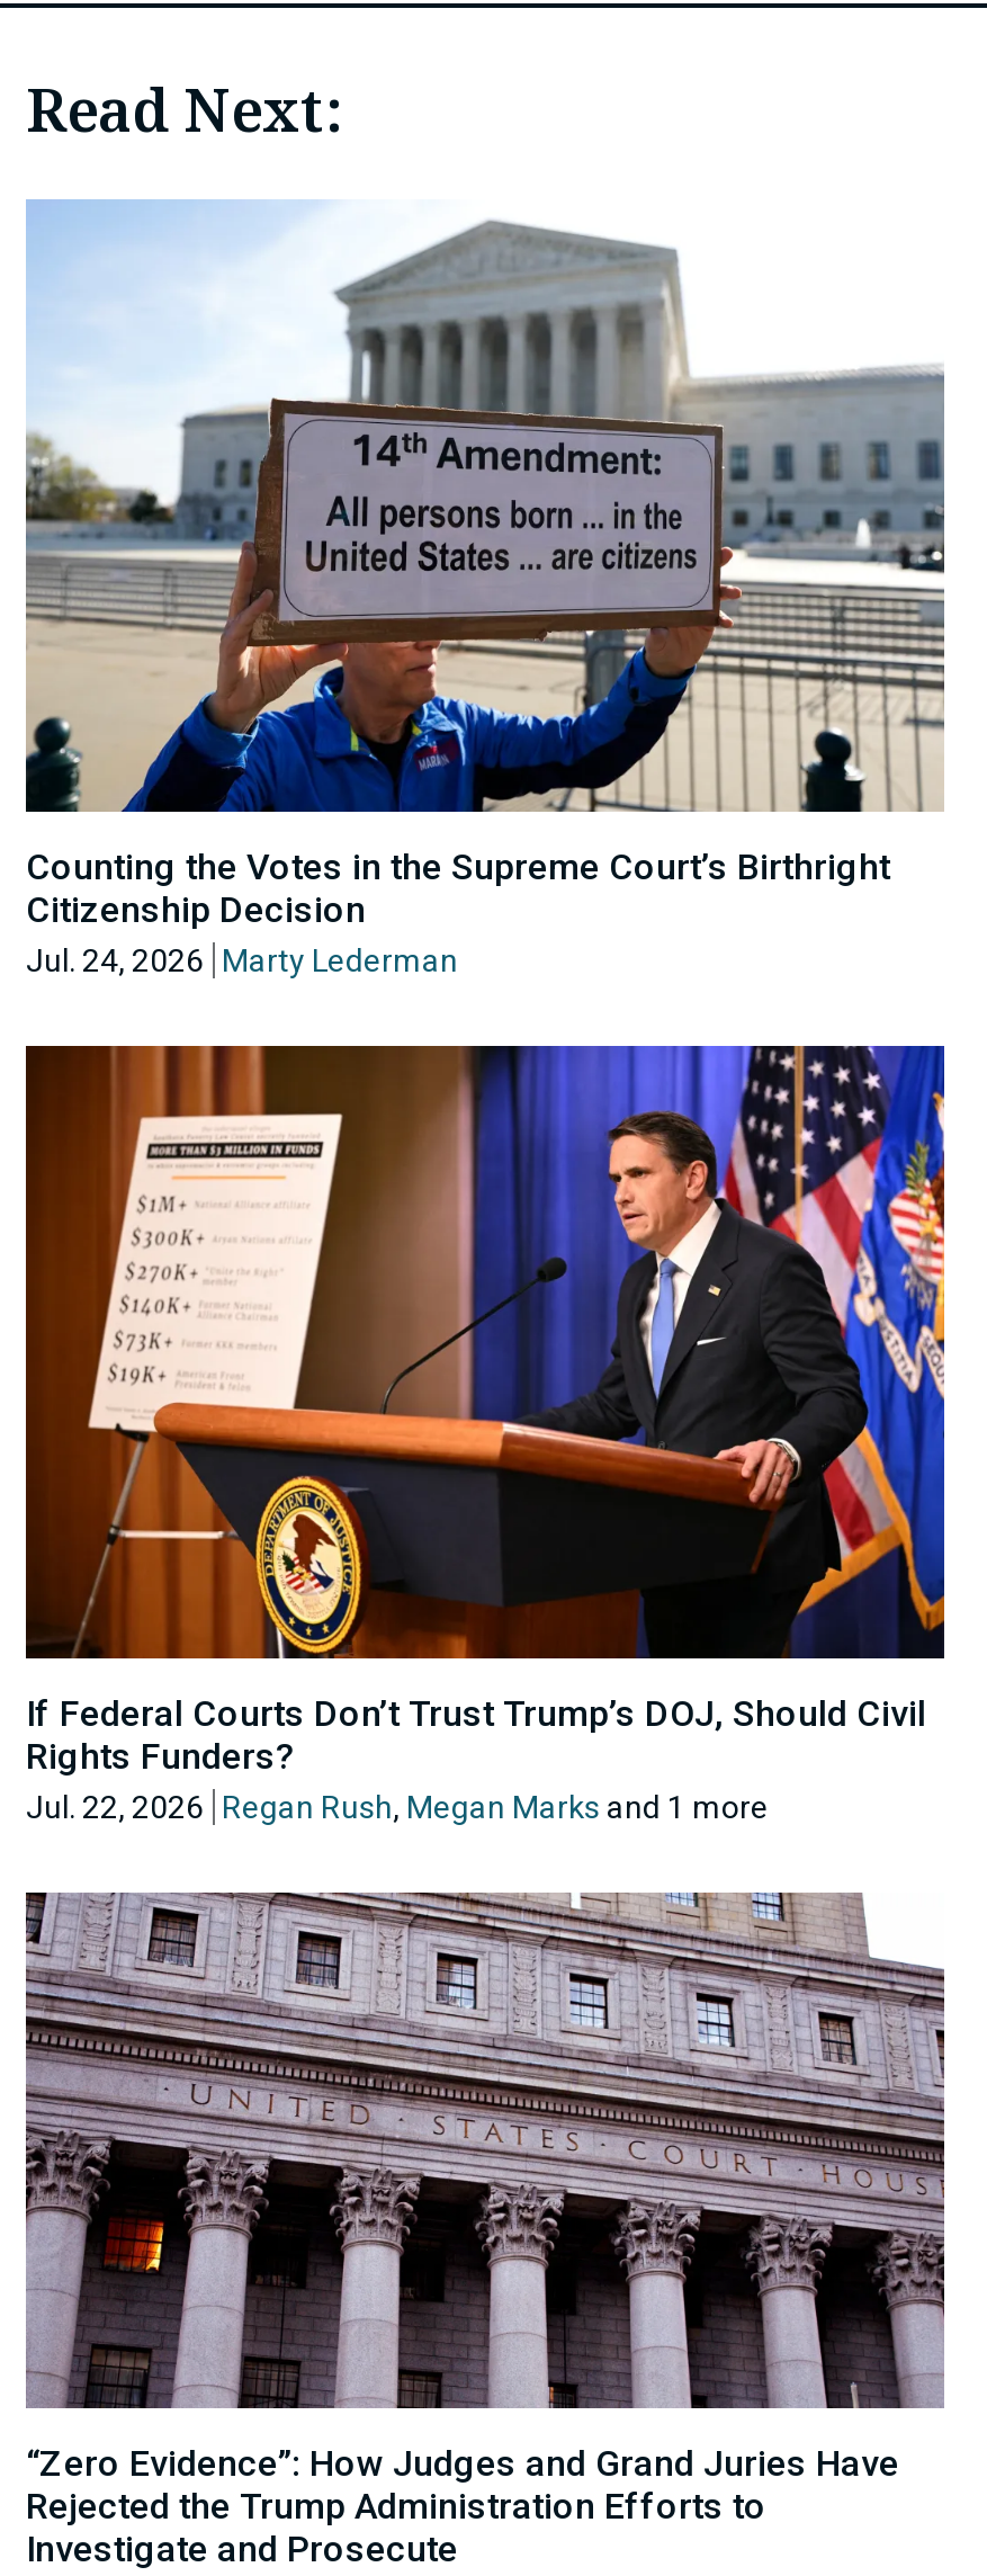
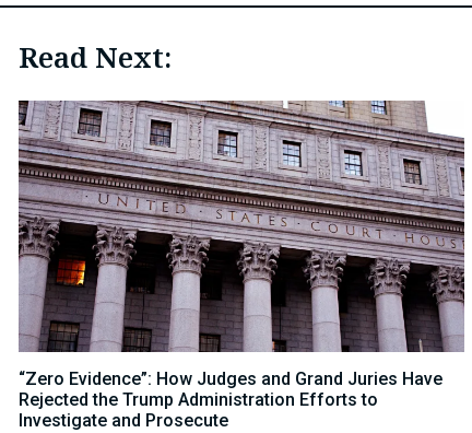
[24,199,946,977] [image] | Counting the Votes in the Supreme Court’s Birthright | Citizenship Decision | Jul. 24, 2026 Marty Lederman -> none
[24,1044,946,1824] [image] | If Federal Courts Don’t Trust Trump’s DOJ, Should Civil | Rights Funders? | Jul. 22, 2026 Regan Rush, Megan Marks and 1 more -> none

